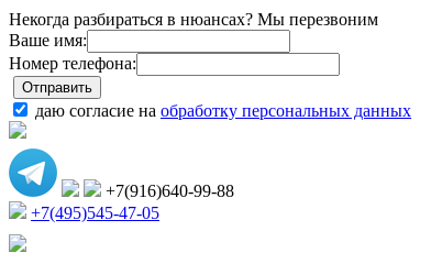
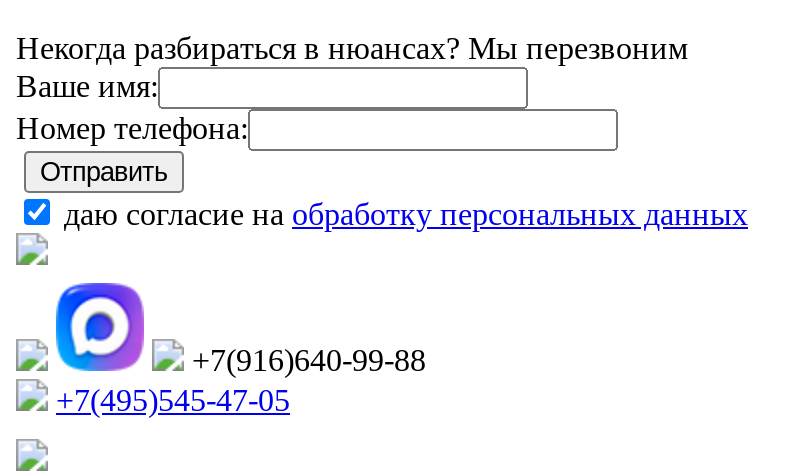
[8,147,80,198] [image] -> [14,281,146,373] [image]

